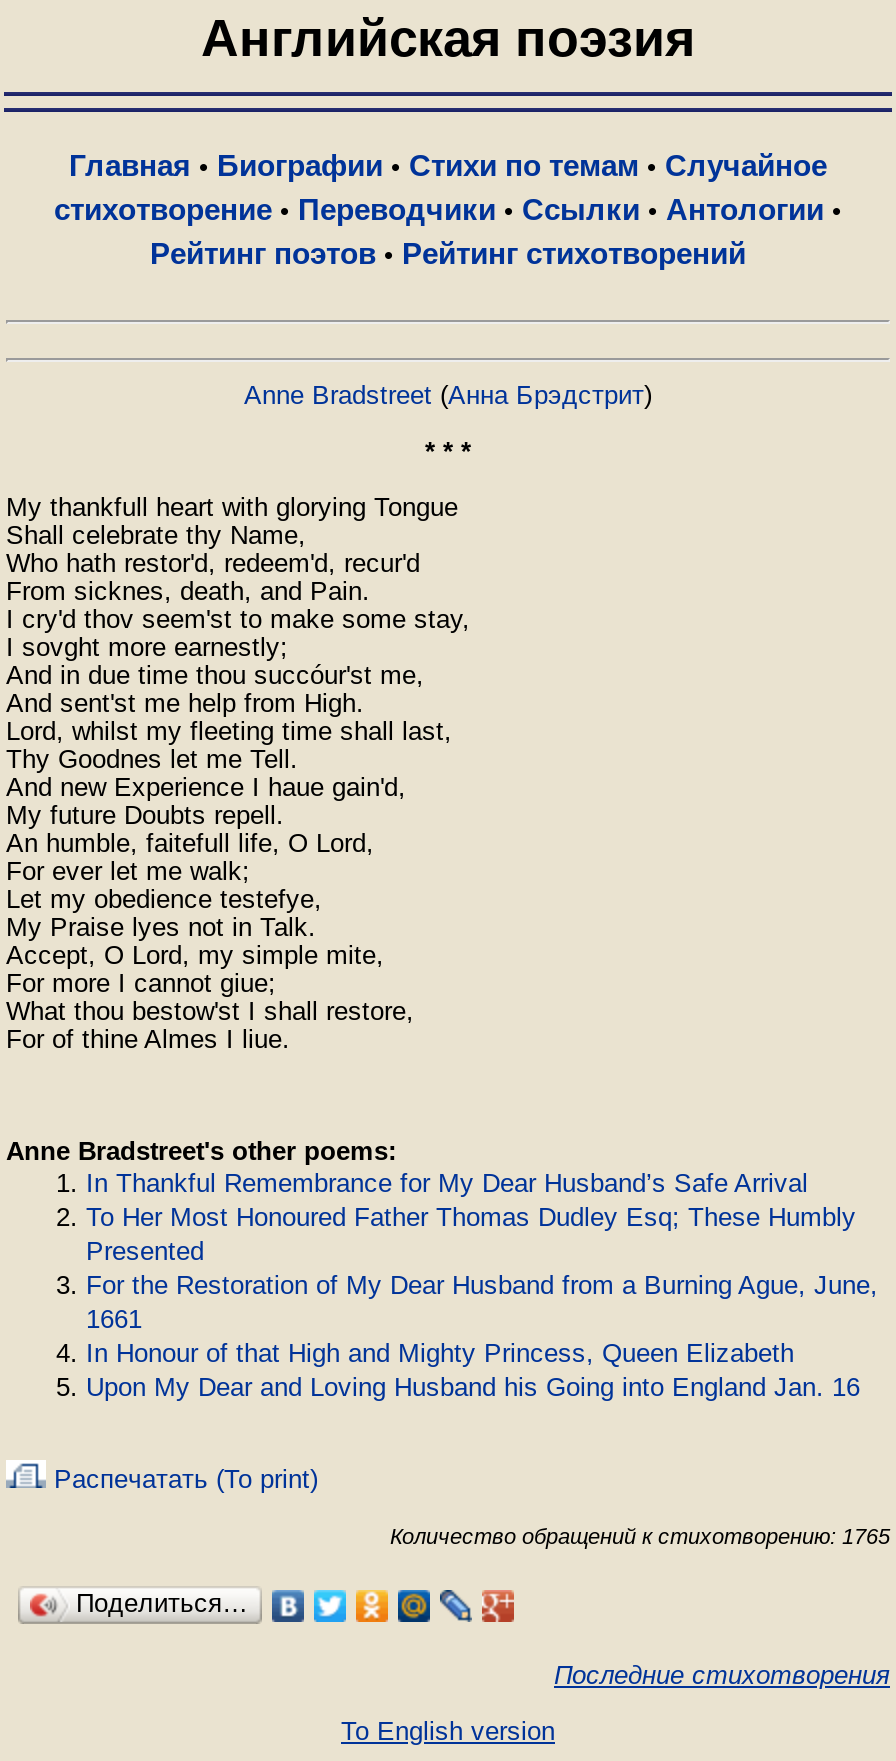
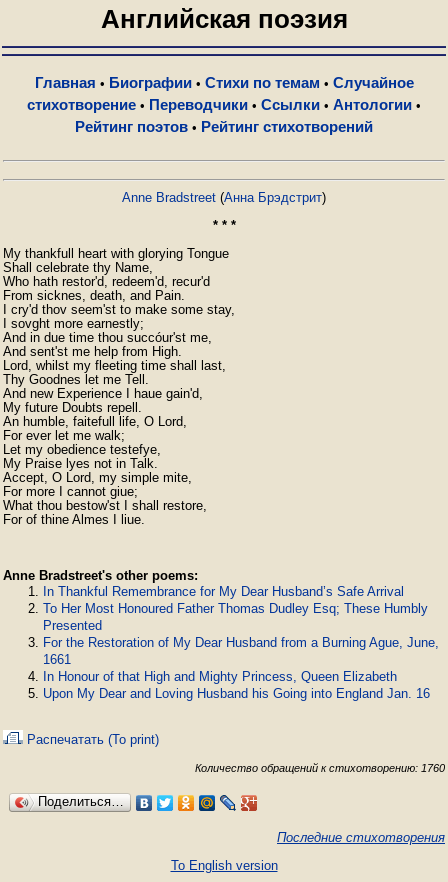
[390,1524,890,1548] Количество обращений к стихотворению: 1765 -> [195,762,445,774] Количество обращений к стихотворению: 1760

